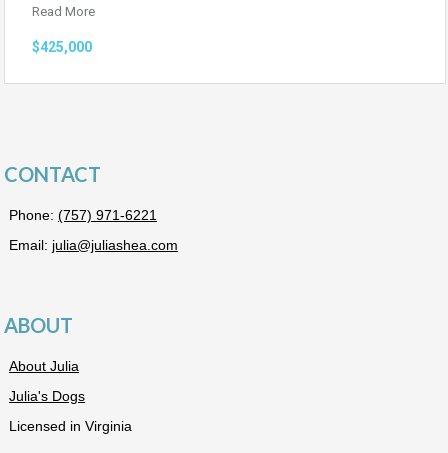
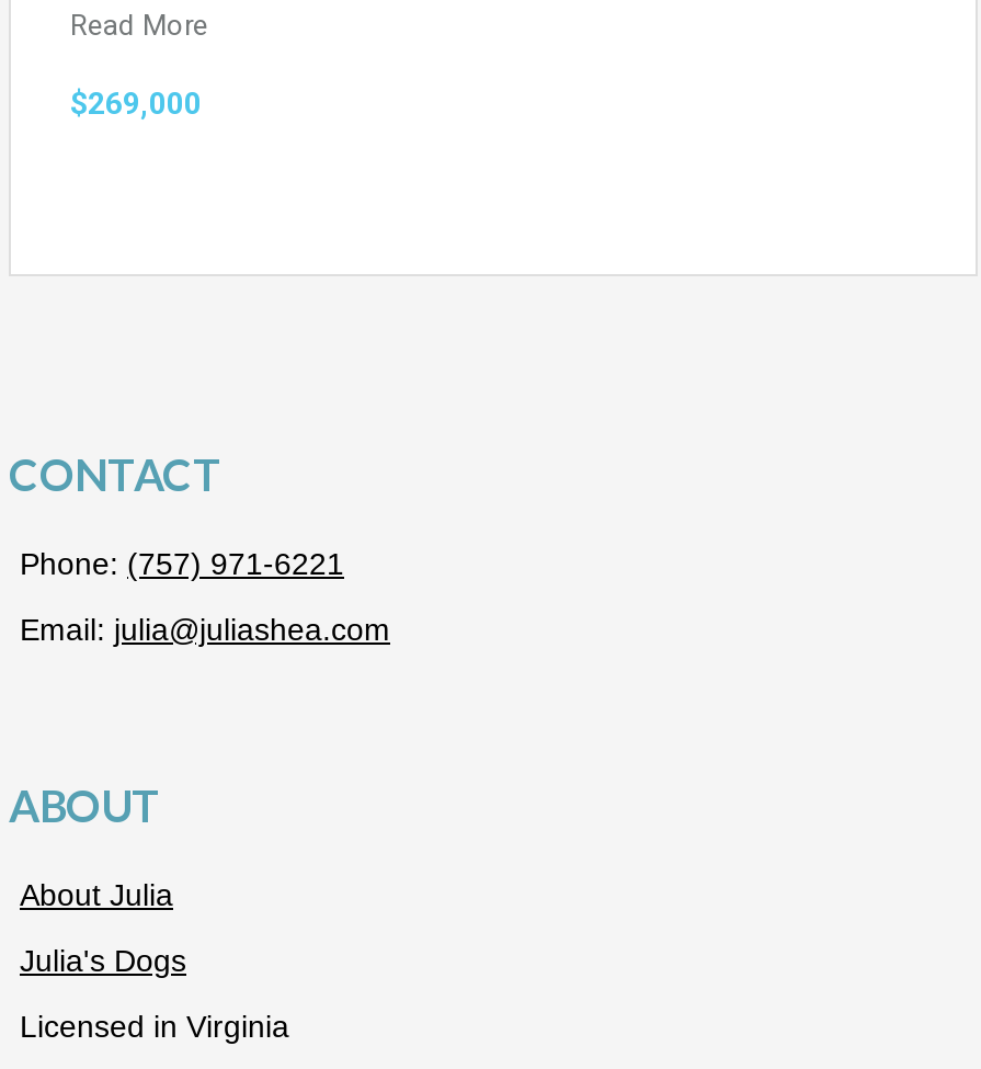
[32,38,92,54] $425,000 -> [70,84,202,120] $269,000

